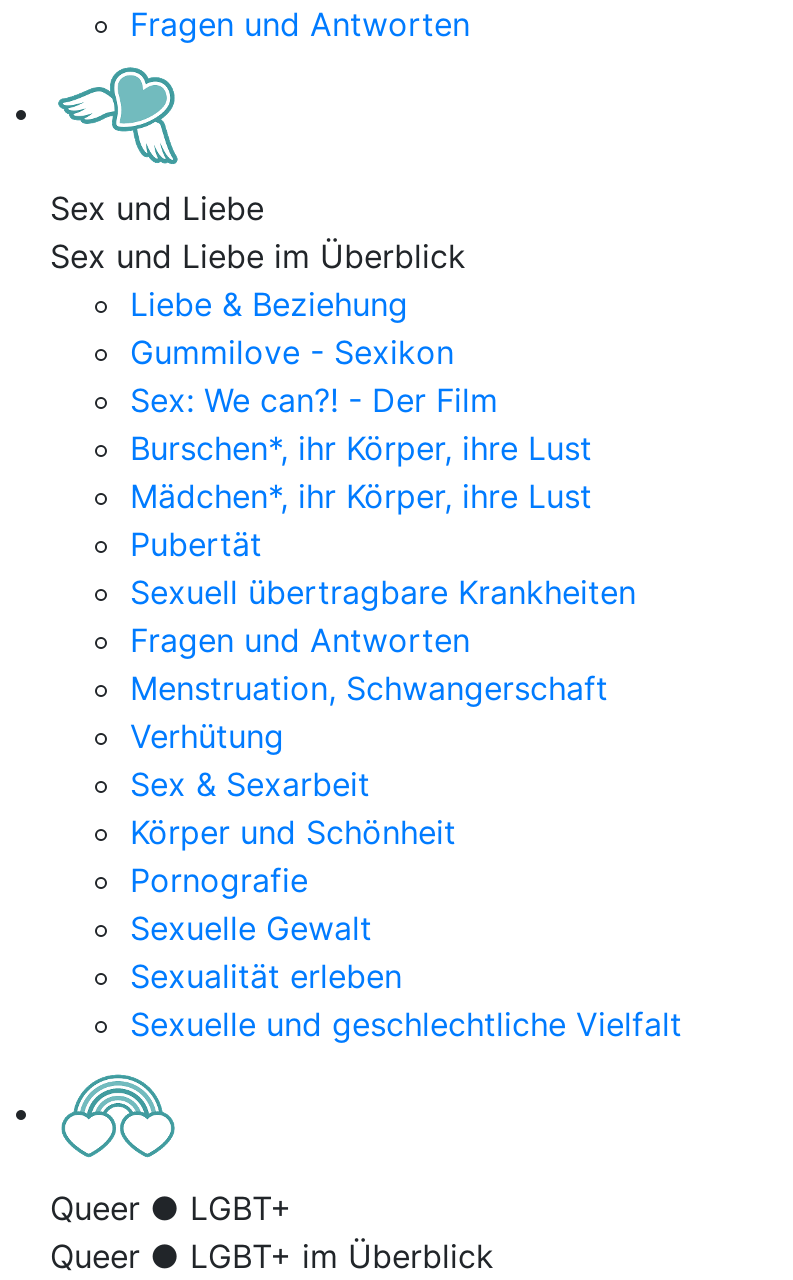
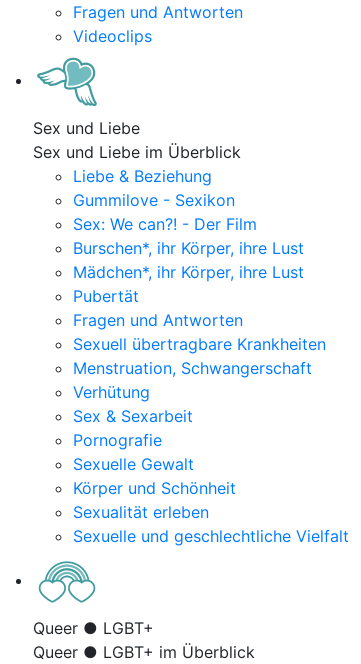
none -> [73,26,152,46] Videoclips
moved [130,572,636,612] -> [73,334,326,354]: Sexuell übertragbare Krankheiten
moved [130,812,456,852] -> [73,478,236,498]: Körper und Schönheit

